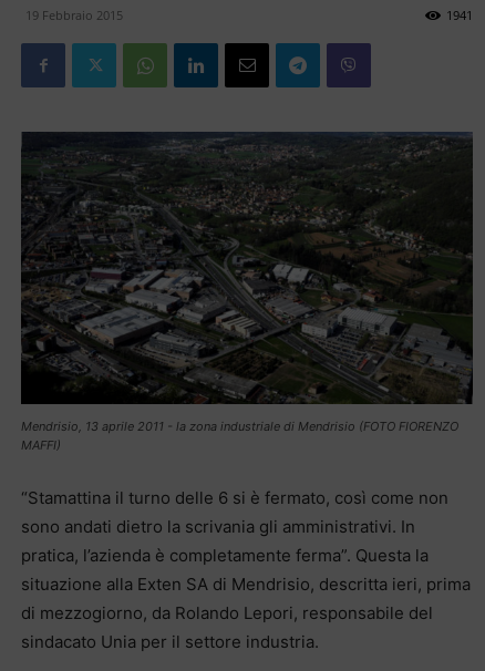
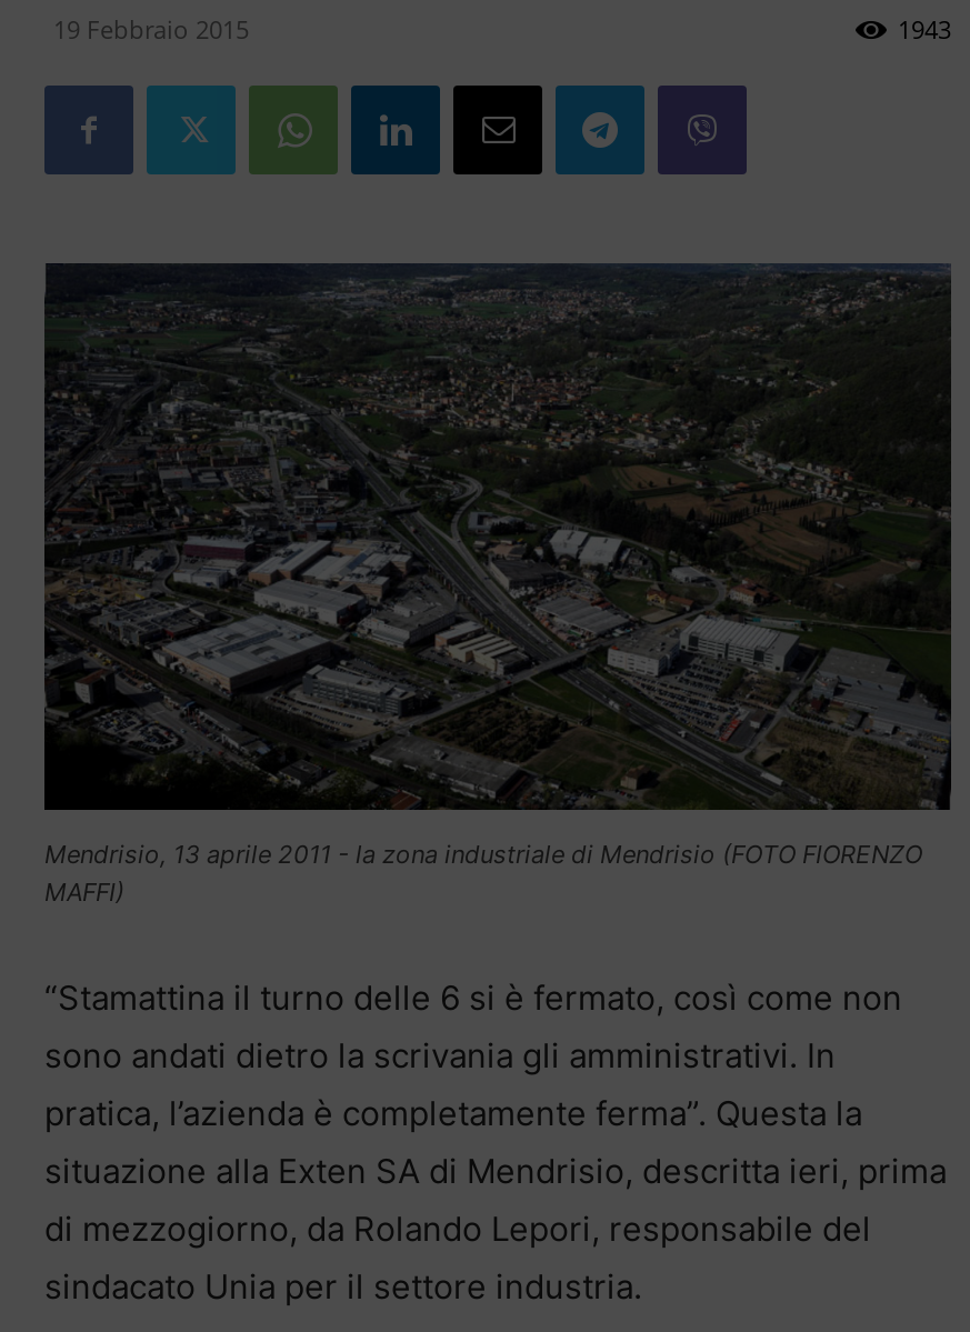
[446,7,473,23] 1941 -> [898,12,951,46] 1943

